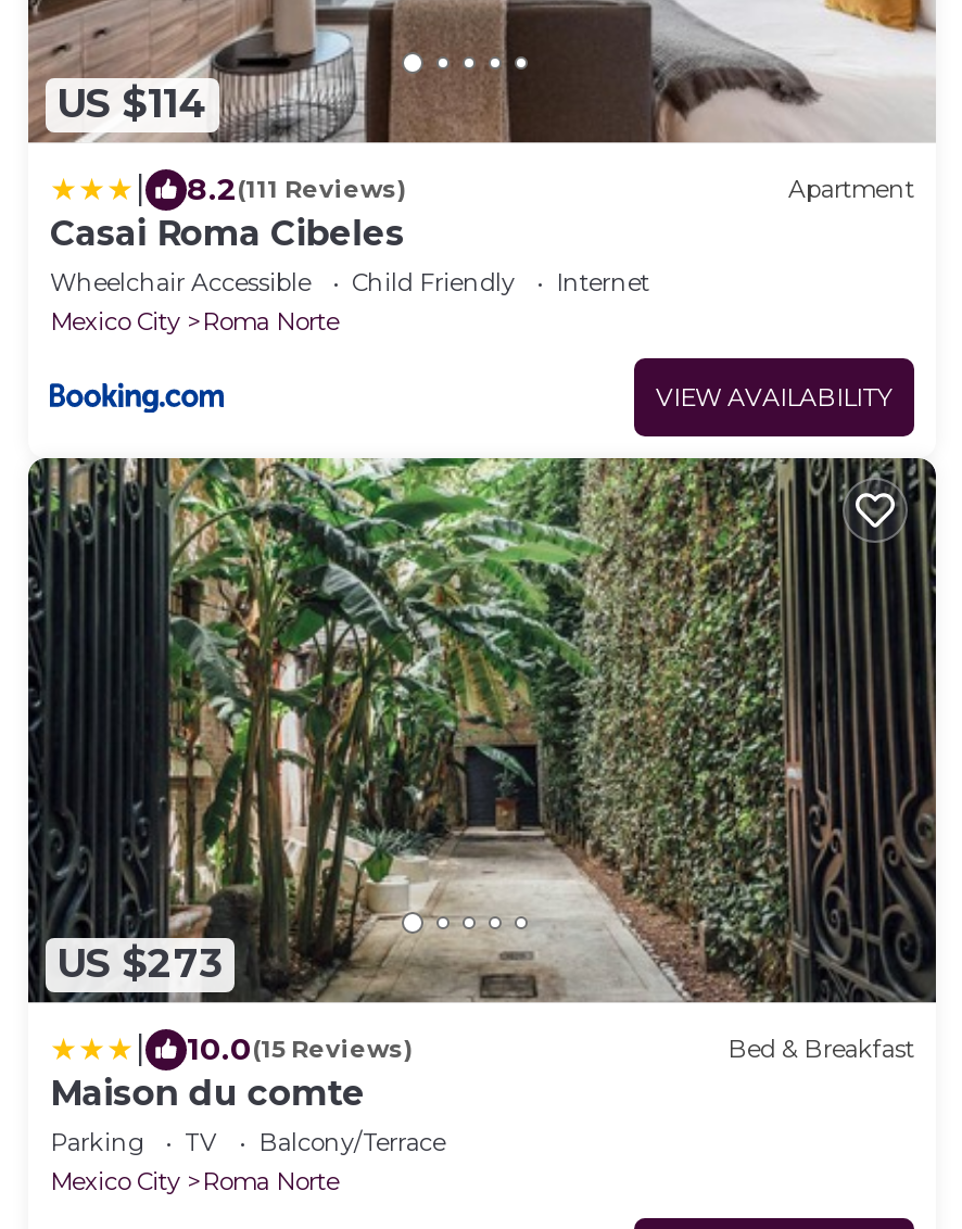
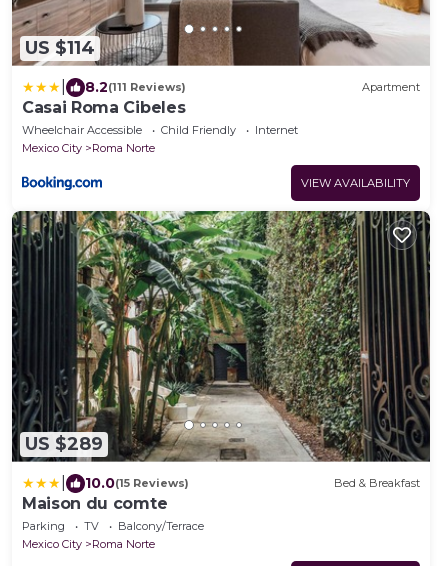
[56,941,224,989] US $273 -> [25,433,103,455] US $289

